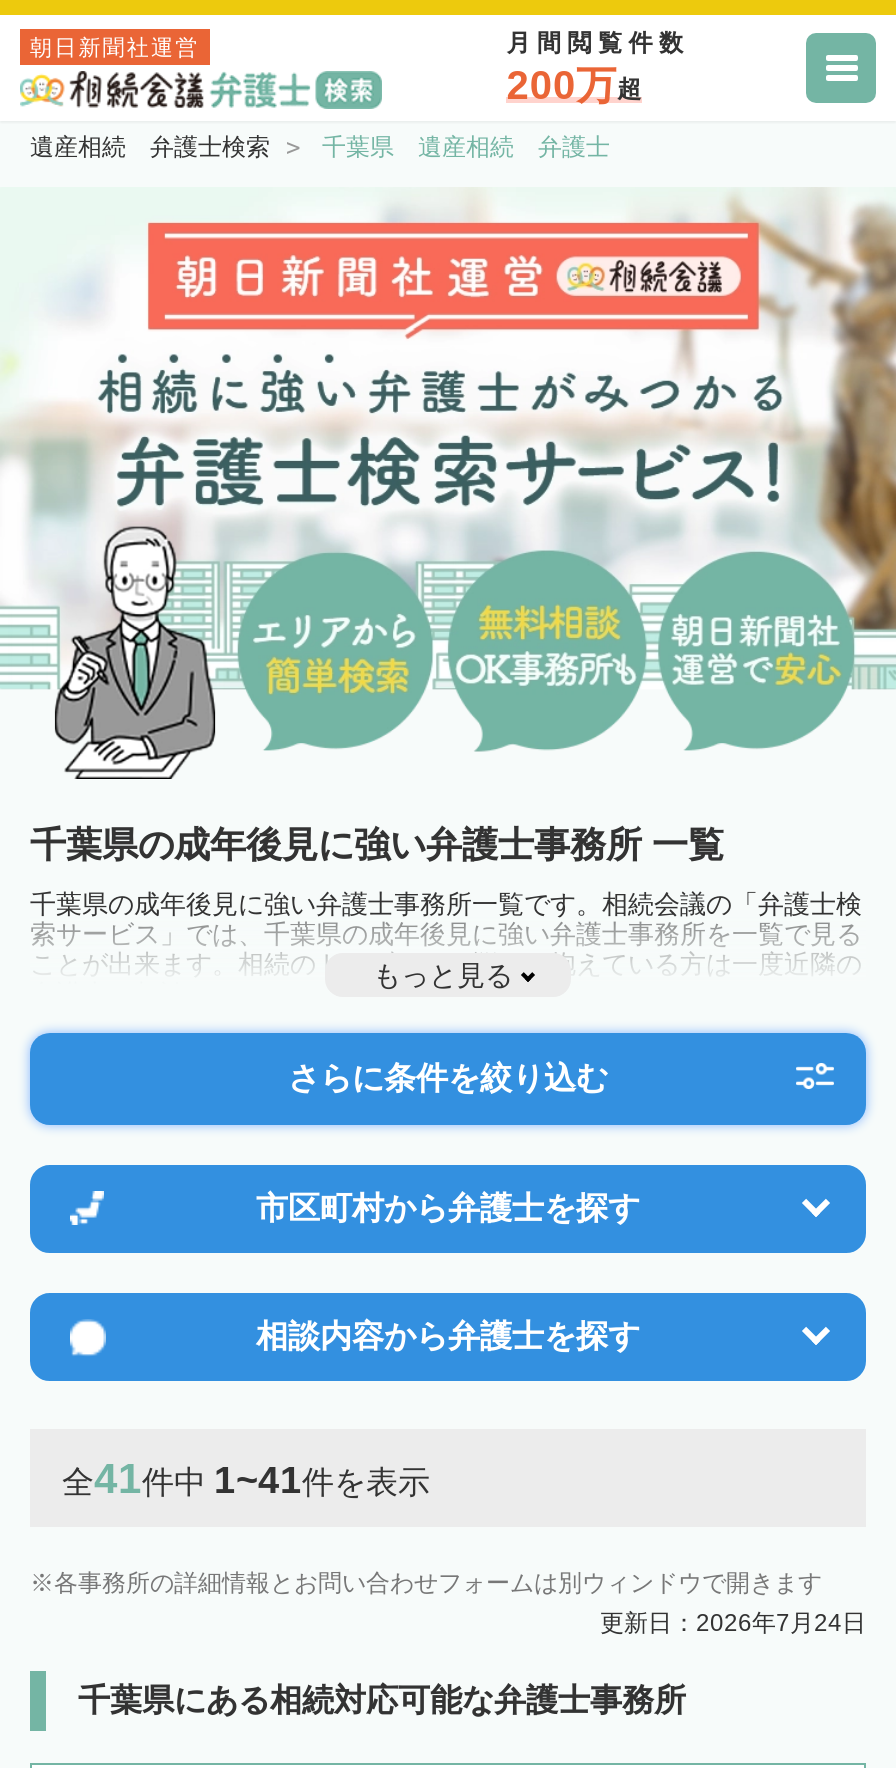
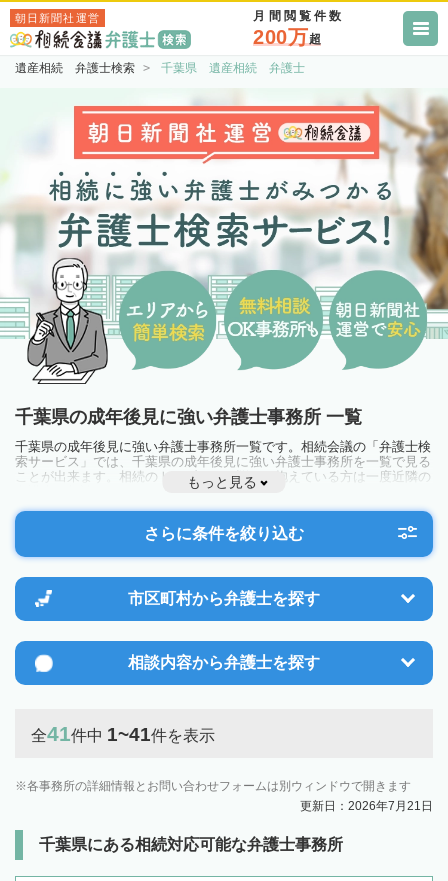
[600,1609,866,1637] 更新日：2026年7月24日 -> [300,799,433,813] 更新日：2026年7月21日

